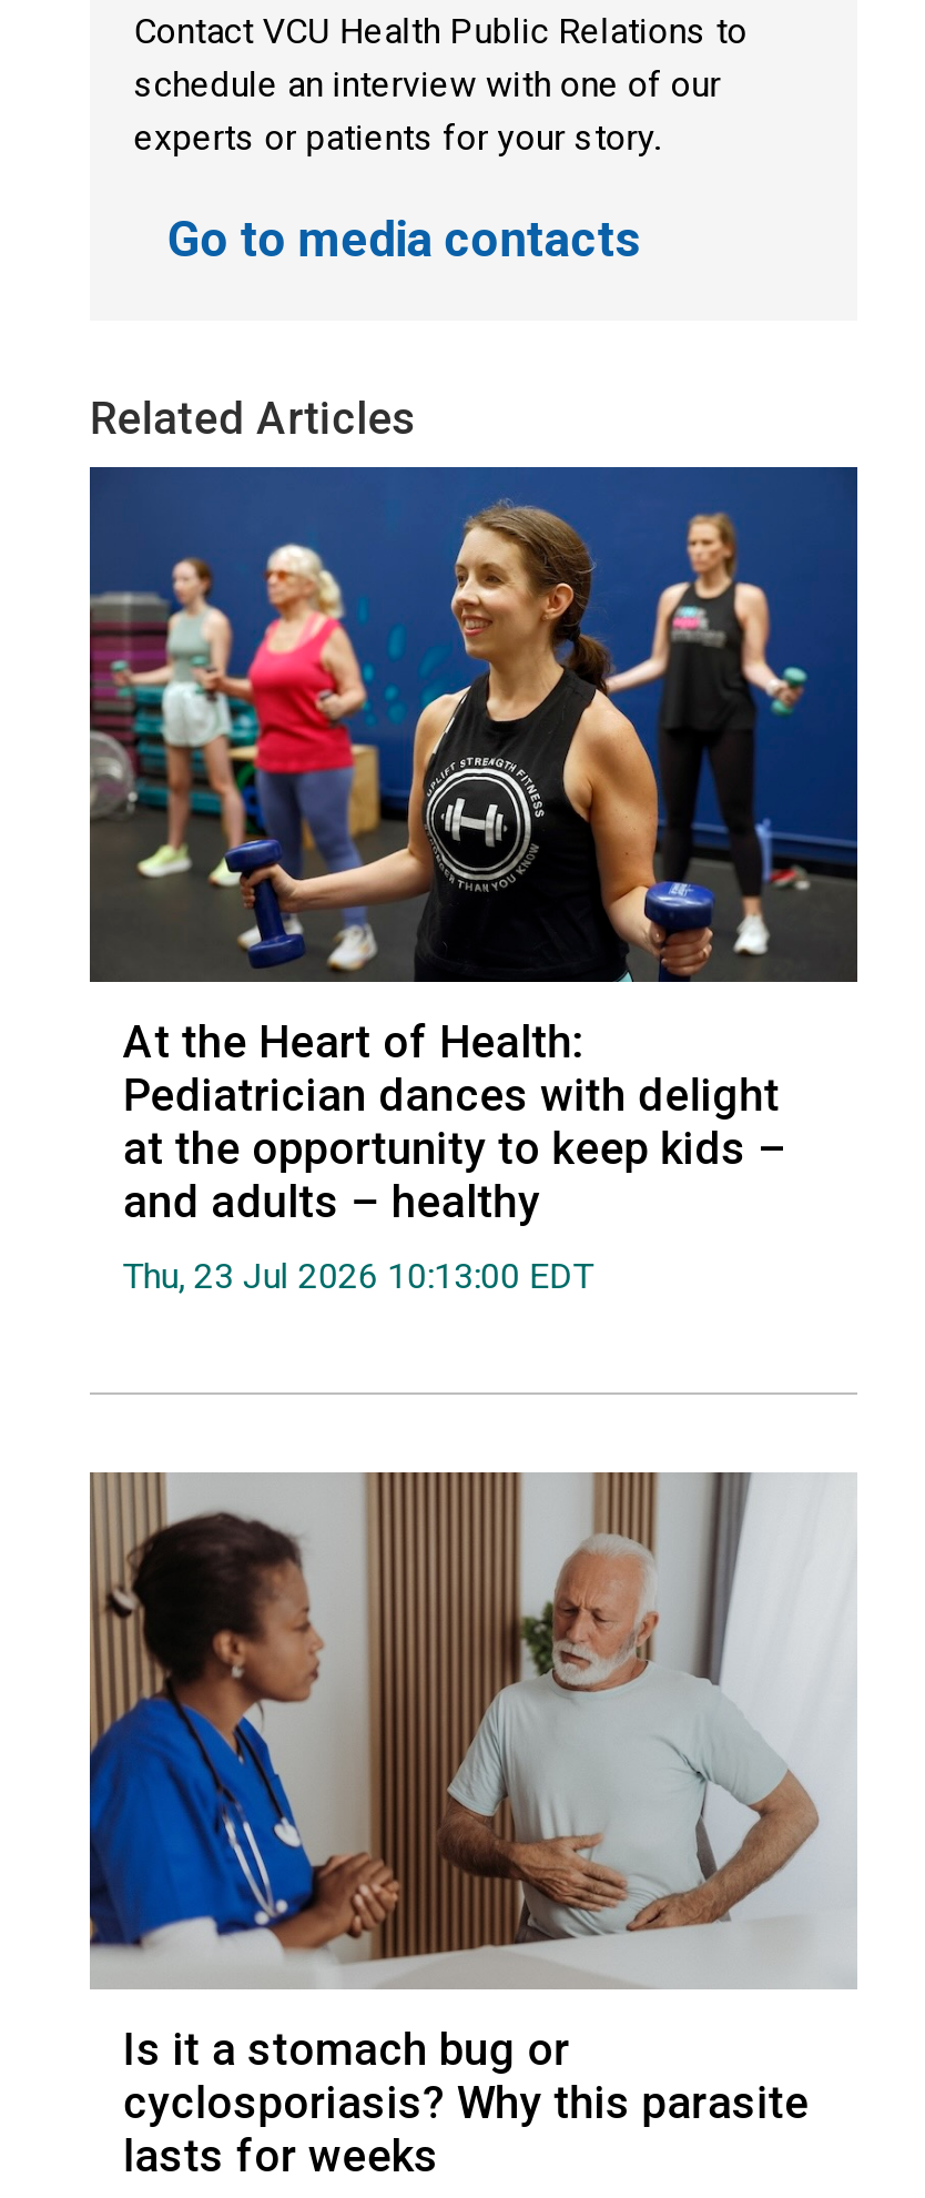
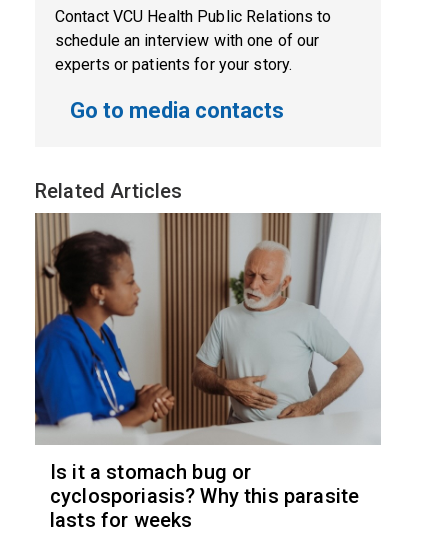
[88,465,860,1298] [image] | At the Heart of Health: | Pediatrician dances with delight | at the opportunity to keep kids – | and adults – healthy | Thu, 23 Jul 2026 10:13:00 EDT -> none

